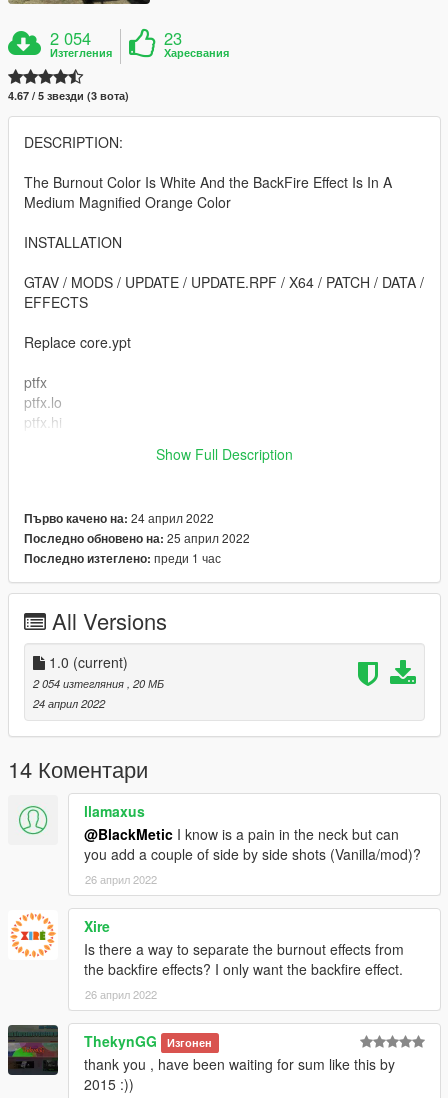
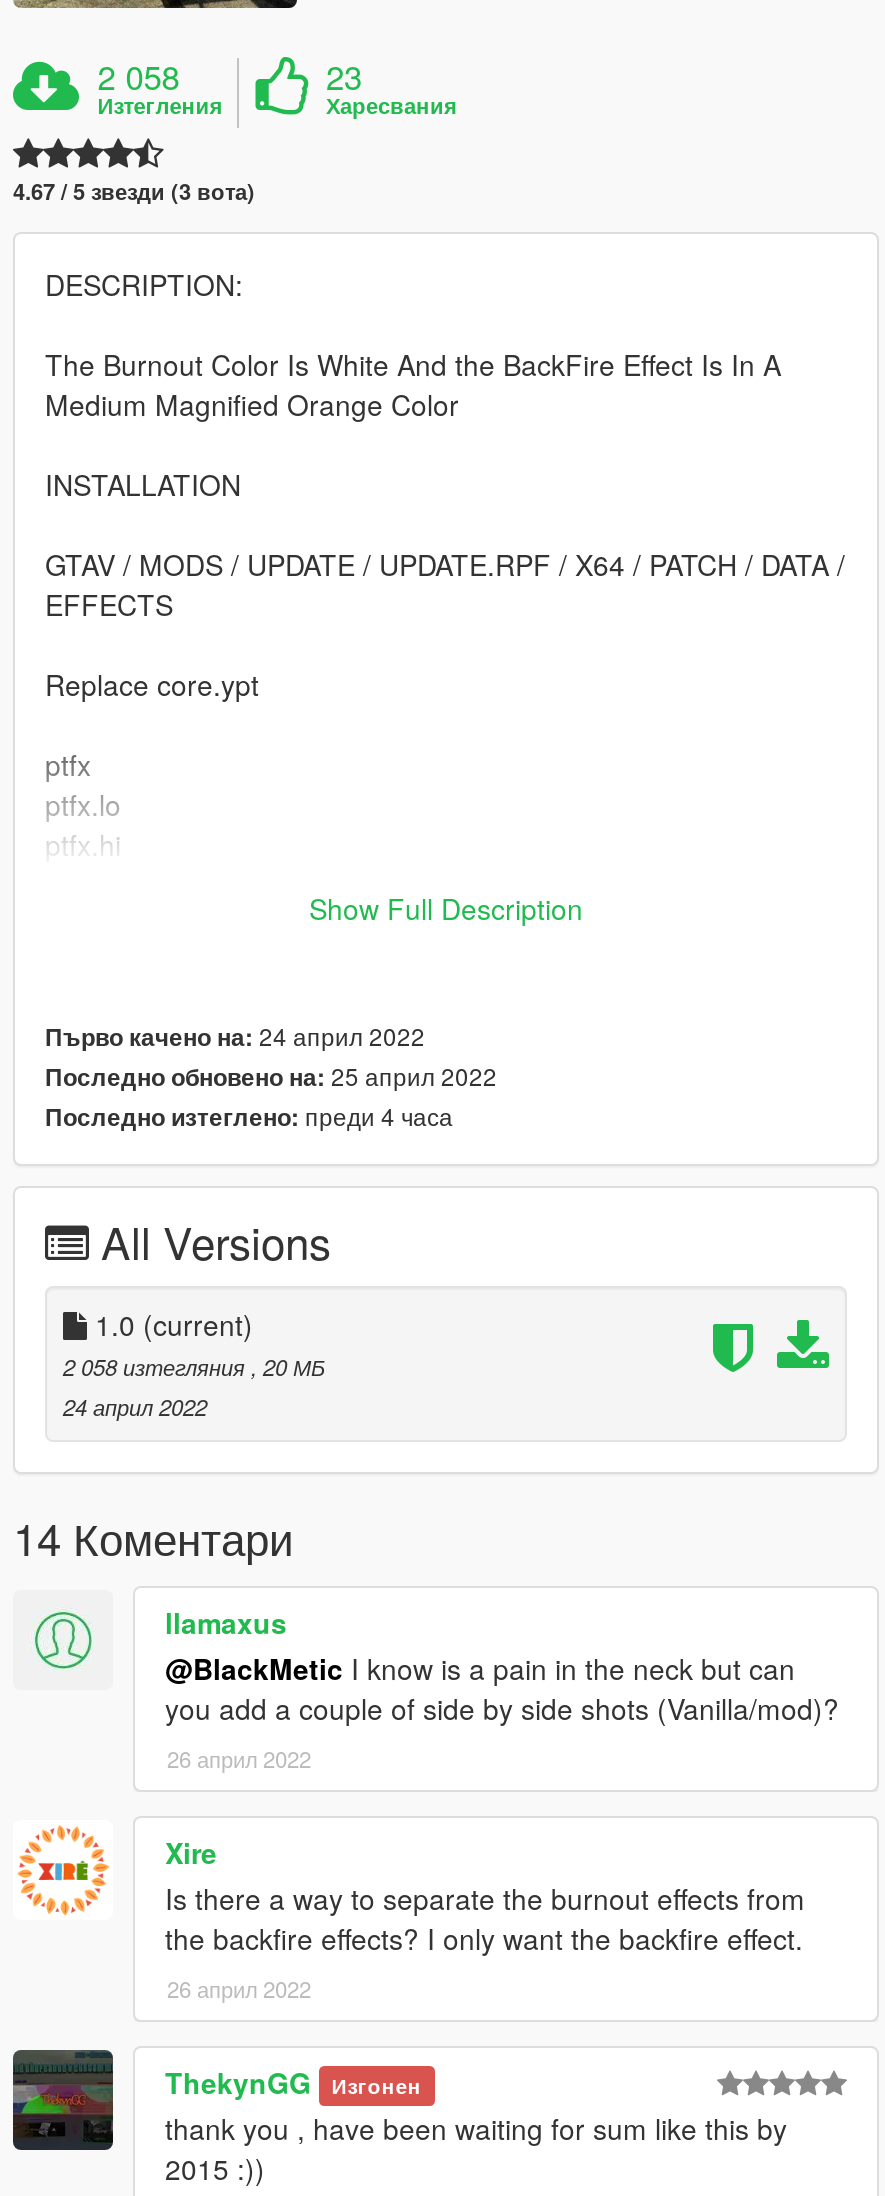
[50,26,91,50] 2 054 -> [97,52,179,100] 2 058
[24,549,221,567] Последно изтеглено: преди 1 час -> [45,1098,453,1134] Последно изтеглено: преди 4 часа
[33,675,164,691] 2 054 изтегляния, 20 МБ -> [63,1350,325,1382] 2 058 изтегляния, 20 МБ

